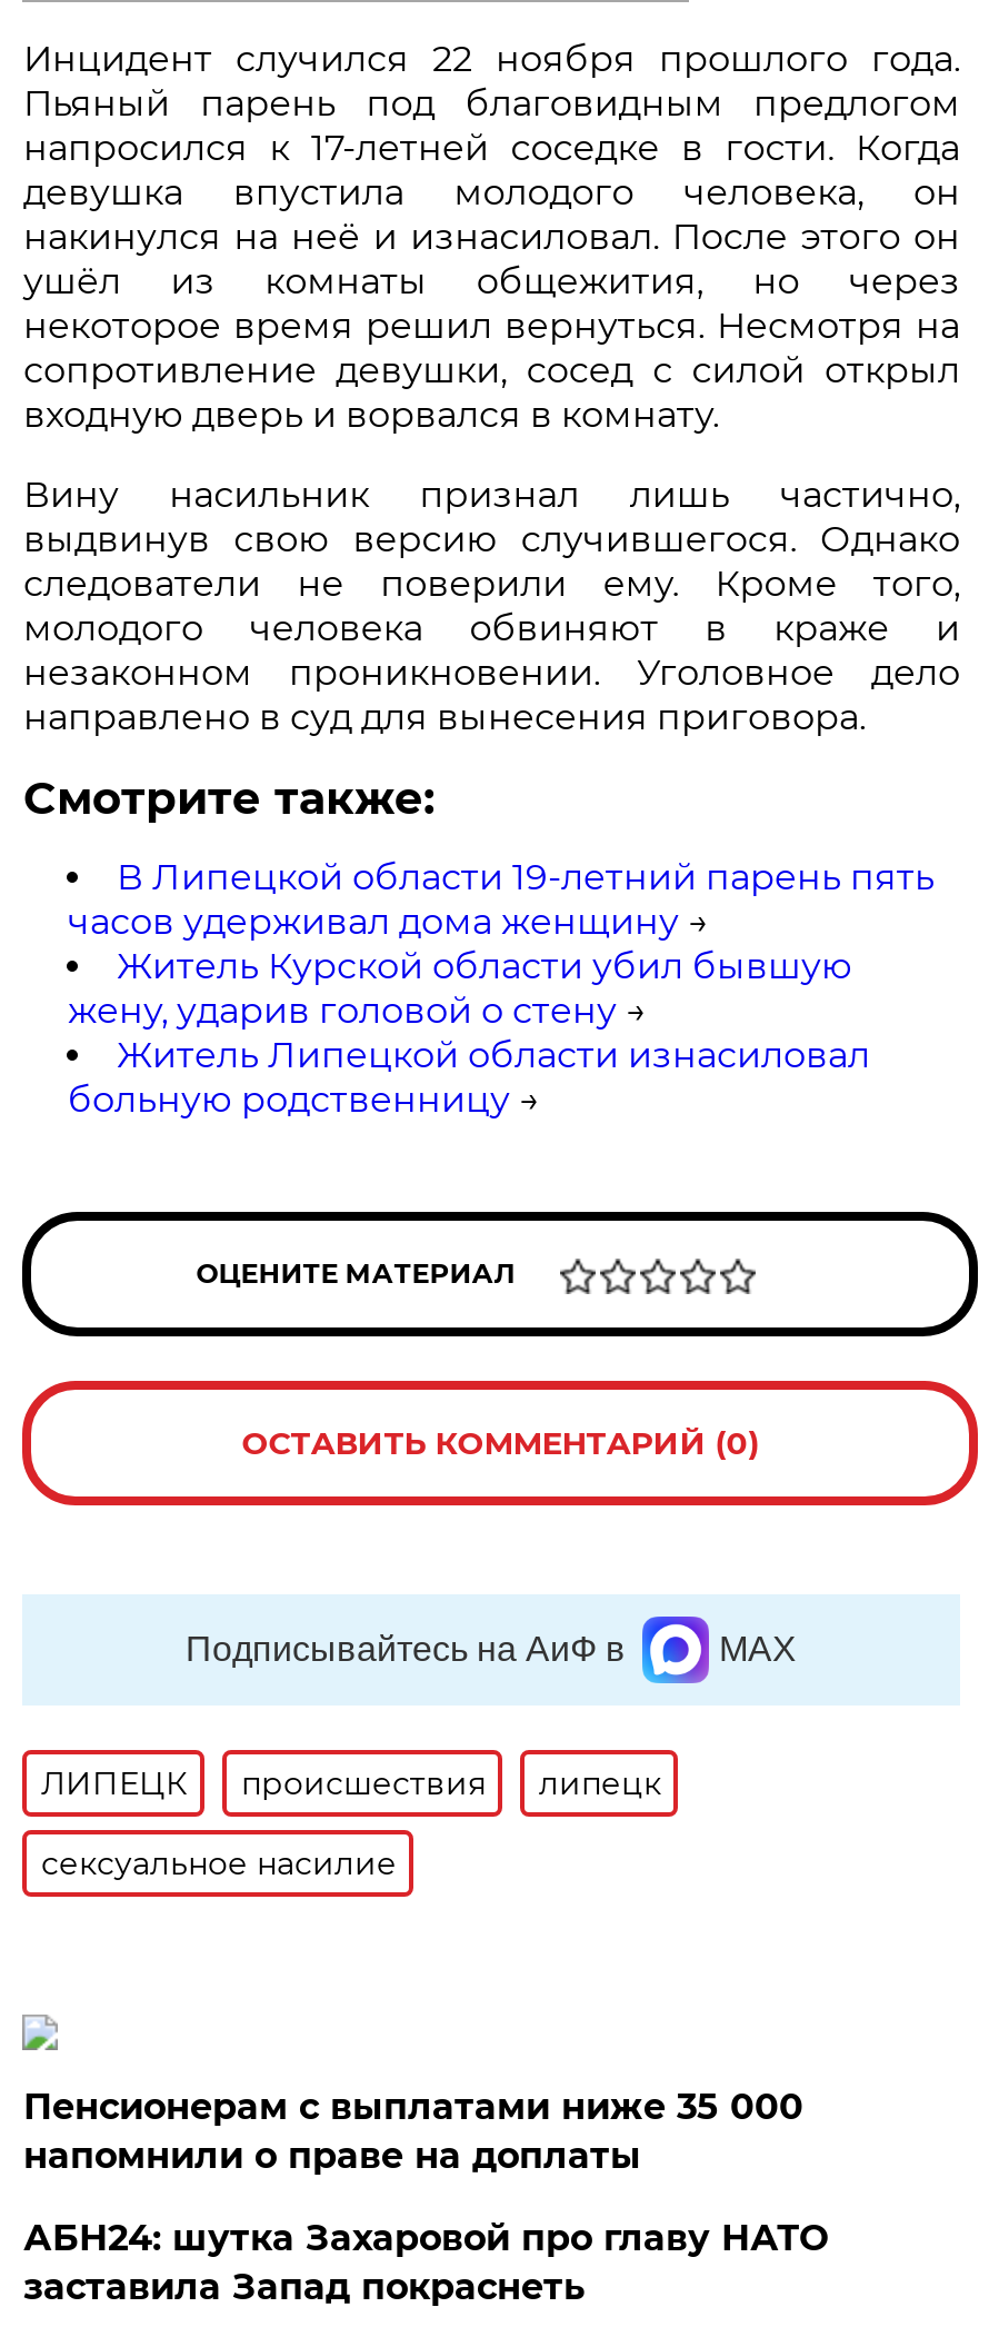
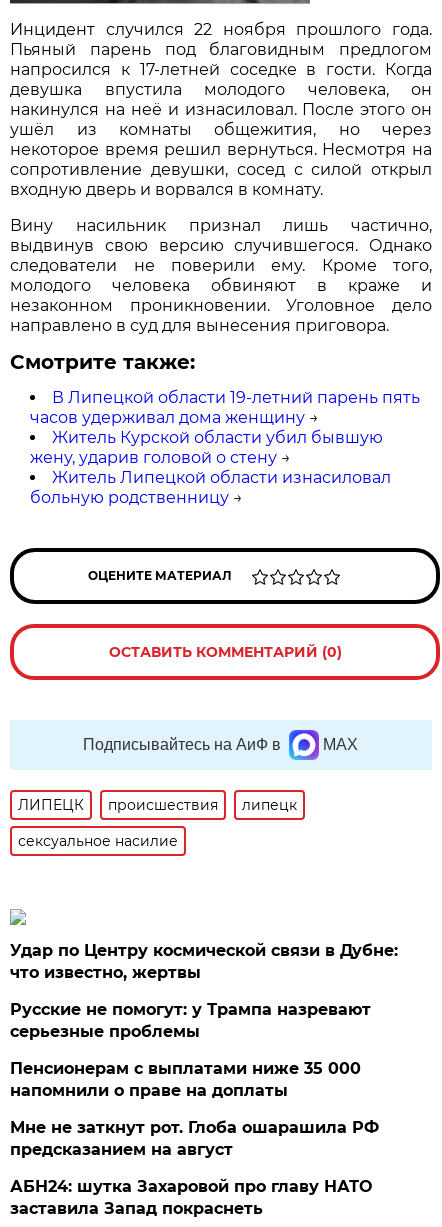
none -> [10,941,398,1041] Удар по Центру космической связи в Дубне: | что известно, жертвы | Русские не помогут: у Трампа назревают | серьезные проблемы
none -> [10,1118,379,1159] Мне не заткнут рот. Глоба ошарашила РФ | предсказанием на август

